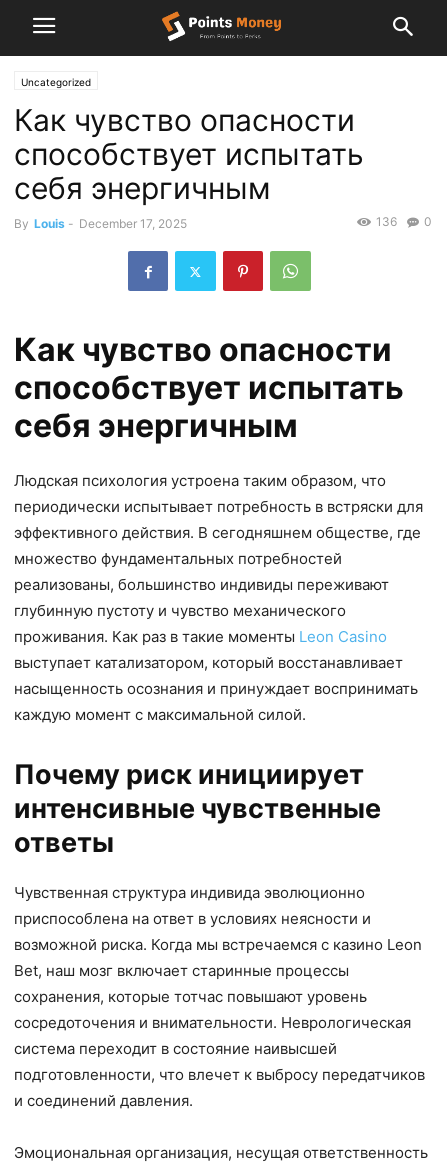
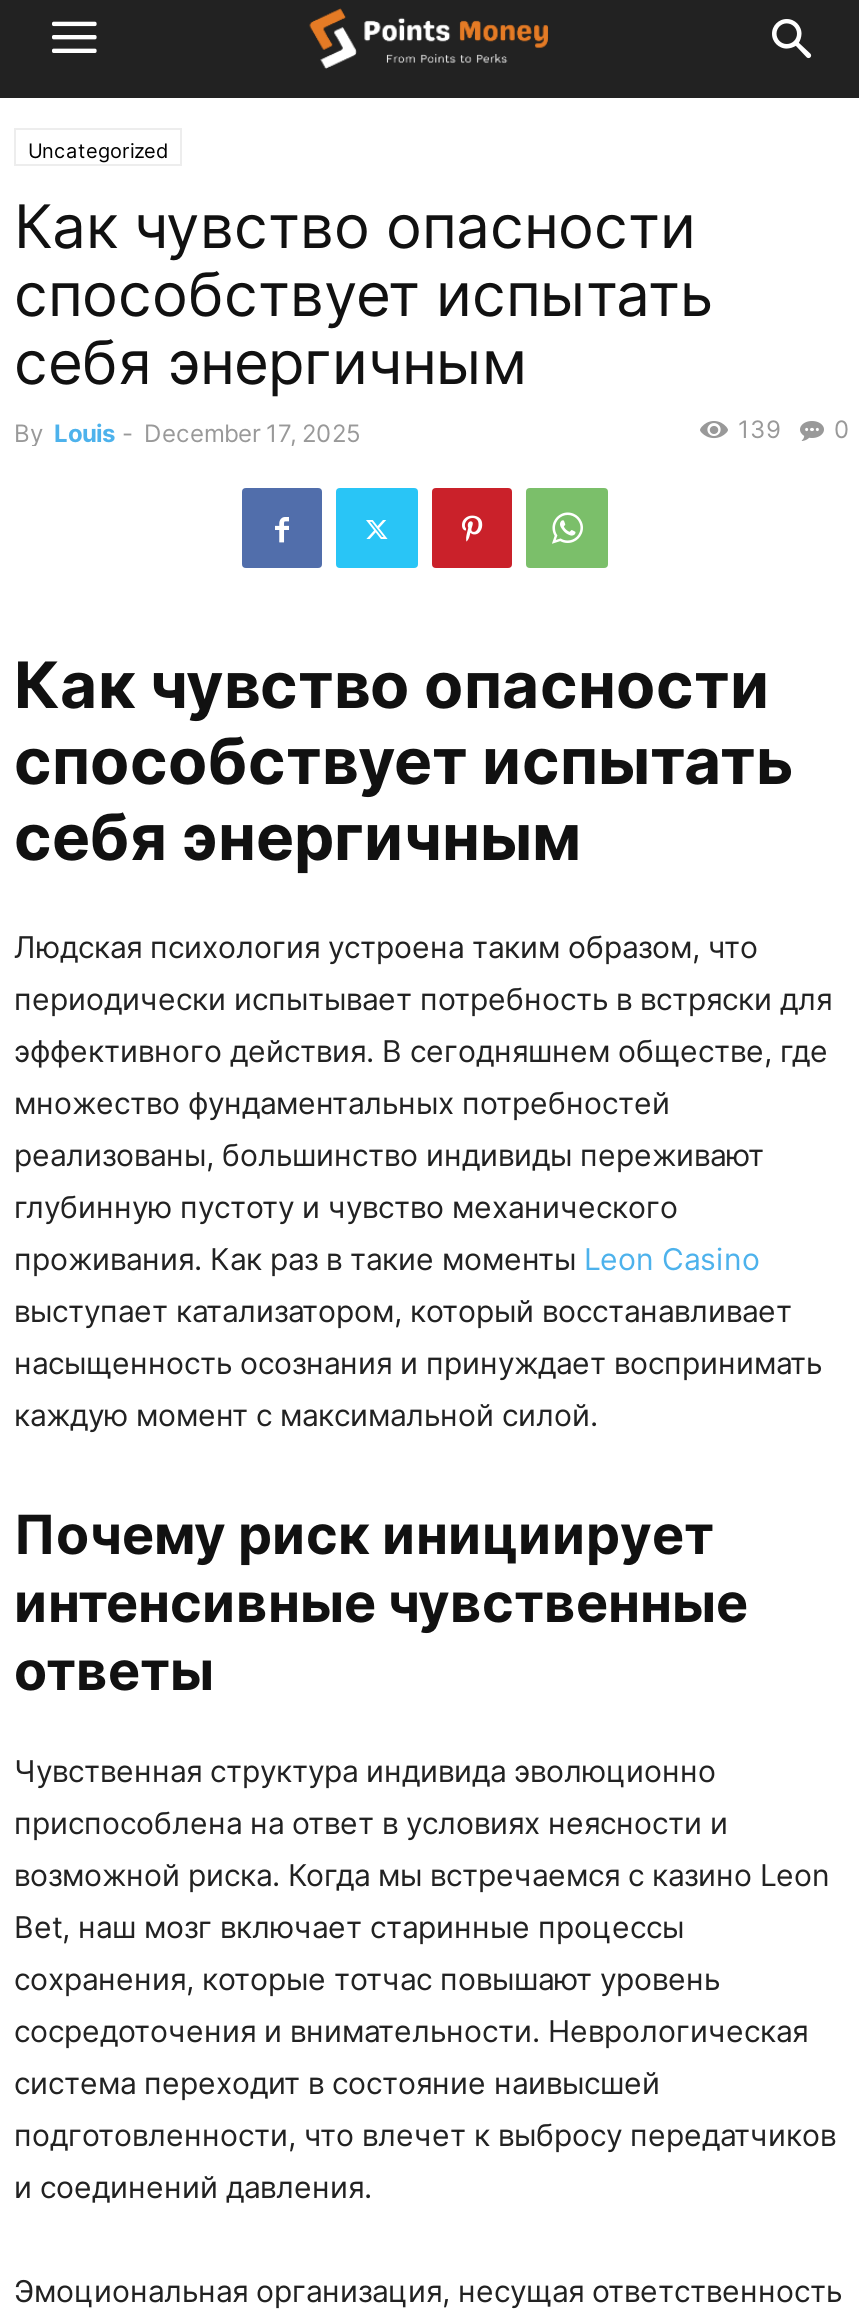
[376,214,432,229] 136 0 -> [738,414,850,444] 139 0

